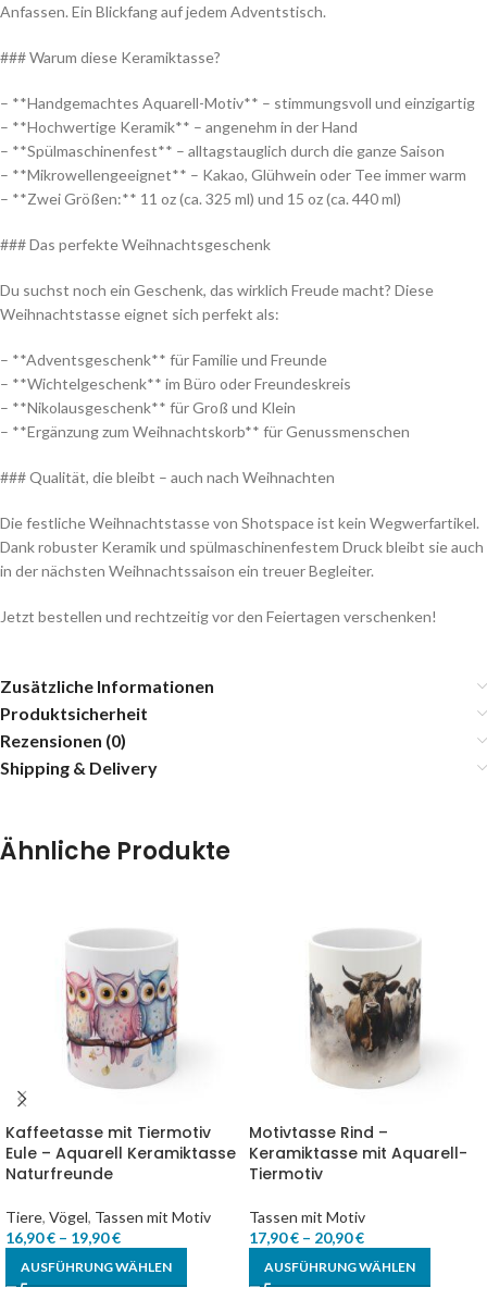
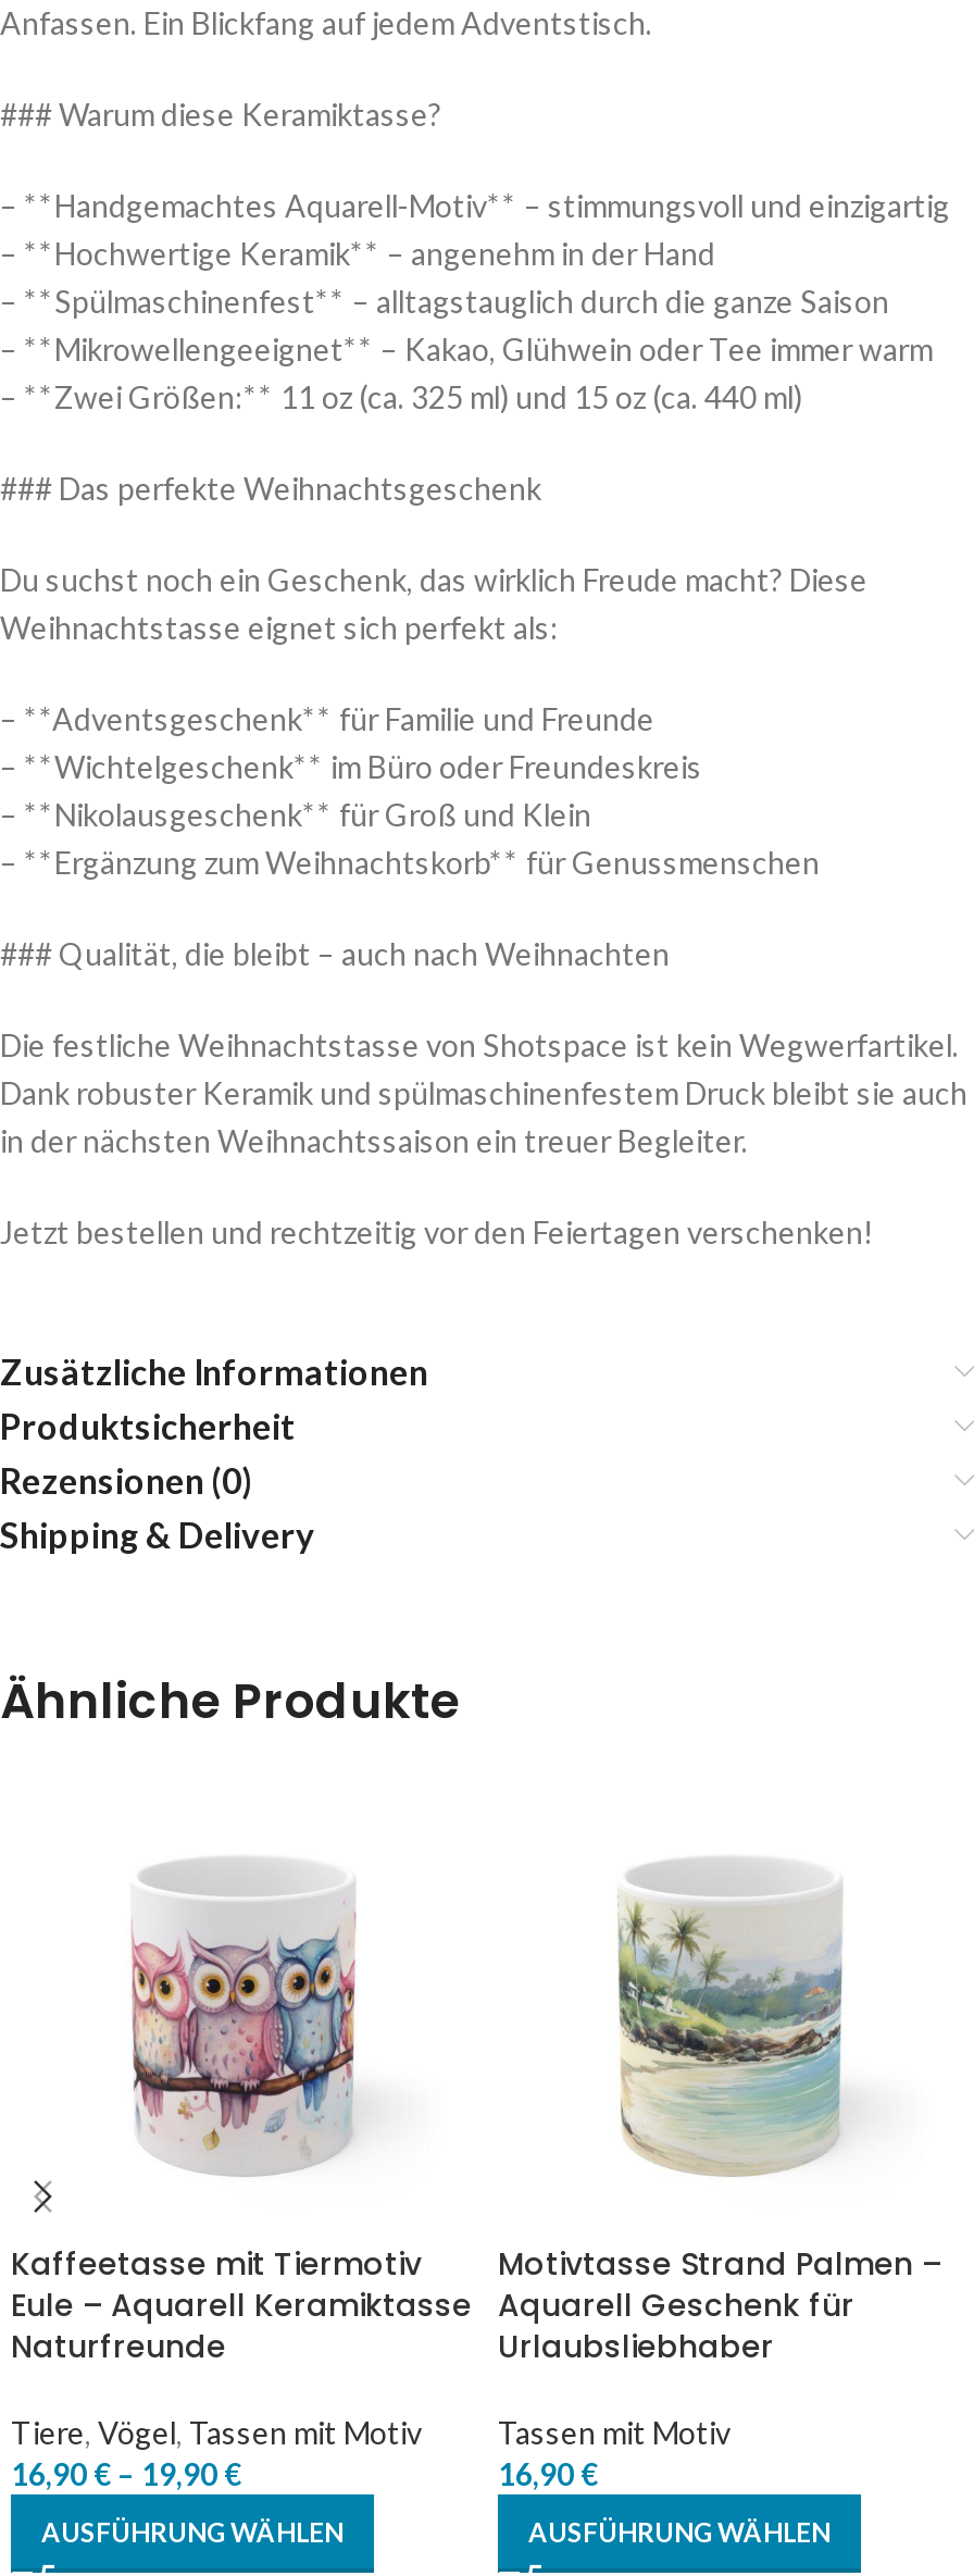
[249,952,467,1185] [image] | Motivtasse Rind – | Keramiktasse mit Aquarell- | Tiermotiv -> [498,1901,941,2369] [image] | Motivtasse Strand Palmen – | Aquarell Geschenk für | Urlaubsliebhaber
[249,1229,364,1247] 17,90€– 20,90€ -> [498,2456,598,2493] 16,90 €

